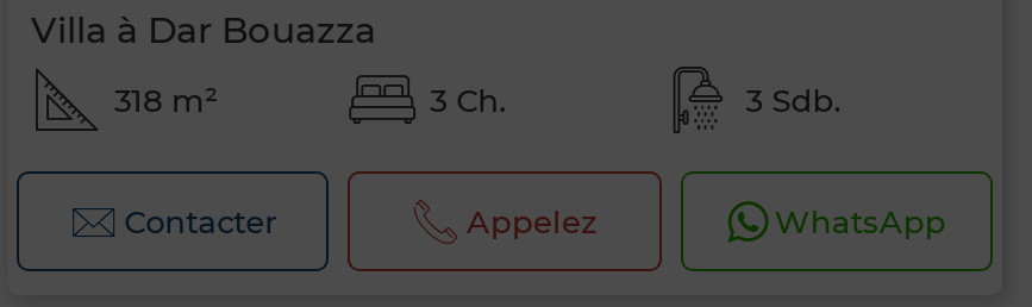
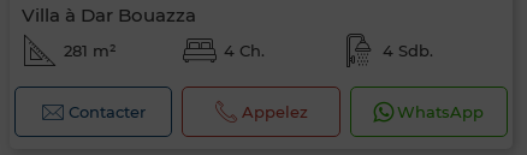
[114,81,219,119] 318 m² -> [64,41,117,60] 281 m²
[430,81,506,119] 3 Ch. -> [223,41,264,60] 4 Ch.
[746,81,841,119] 3 Sdb. -> [383,41,434,60] 4 Sdb.

